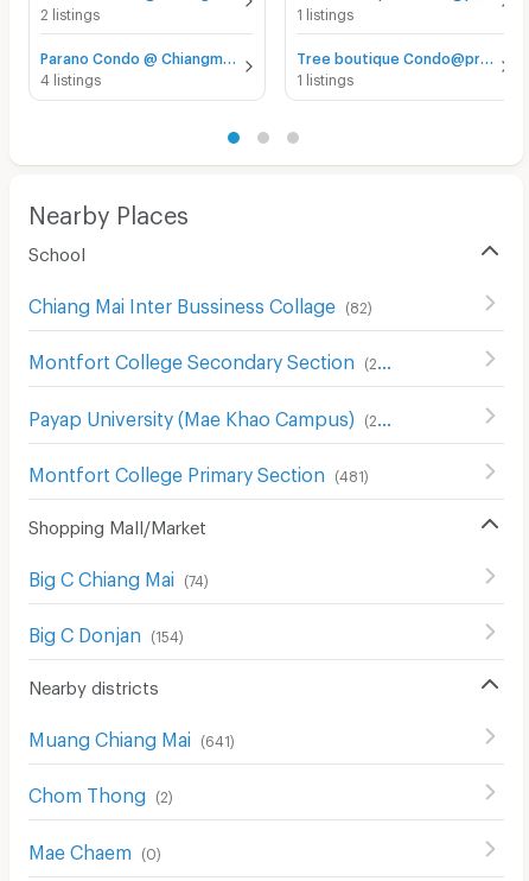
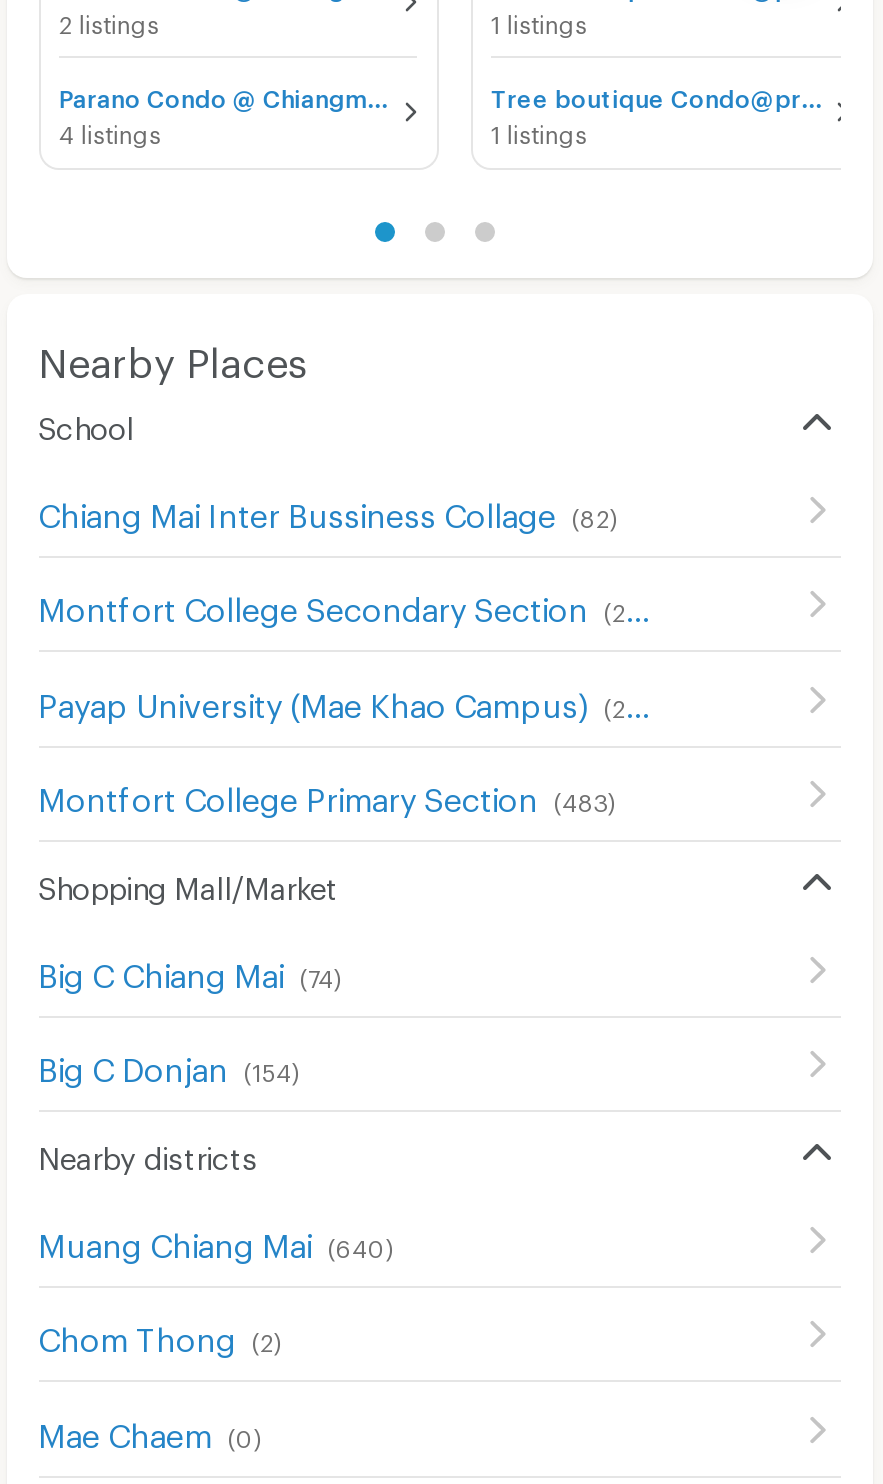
[28,463,368,480] Montfort College Primary Section (481) -> [38,780,616,808] Montfort College Primary Section (483)
[28,727,234,744] Muang Chiang Mai (641) -> [38,1225,394,1253] Muang Chiang Mai (640)

